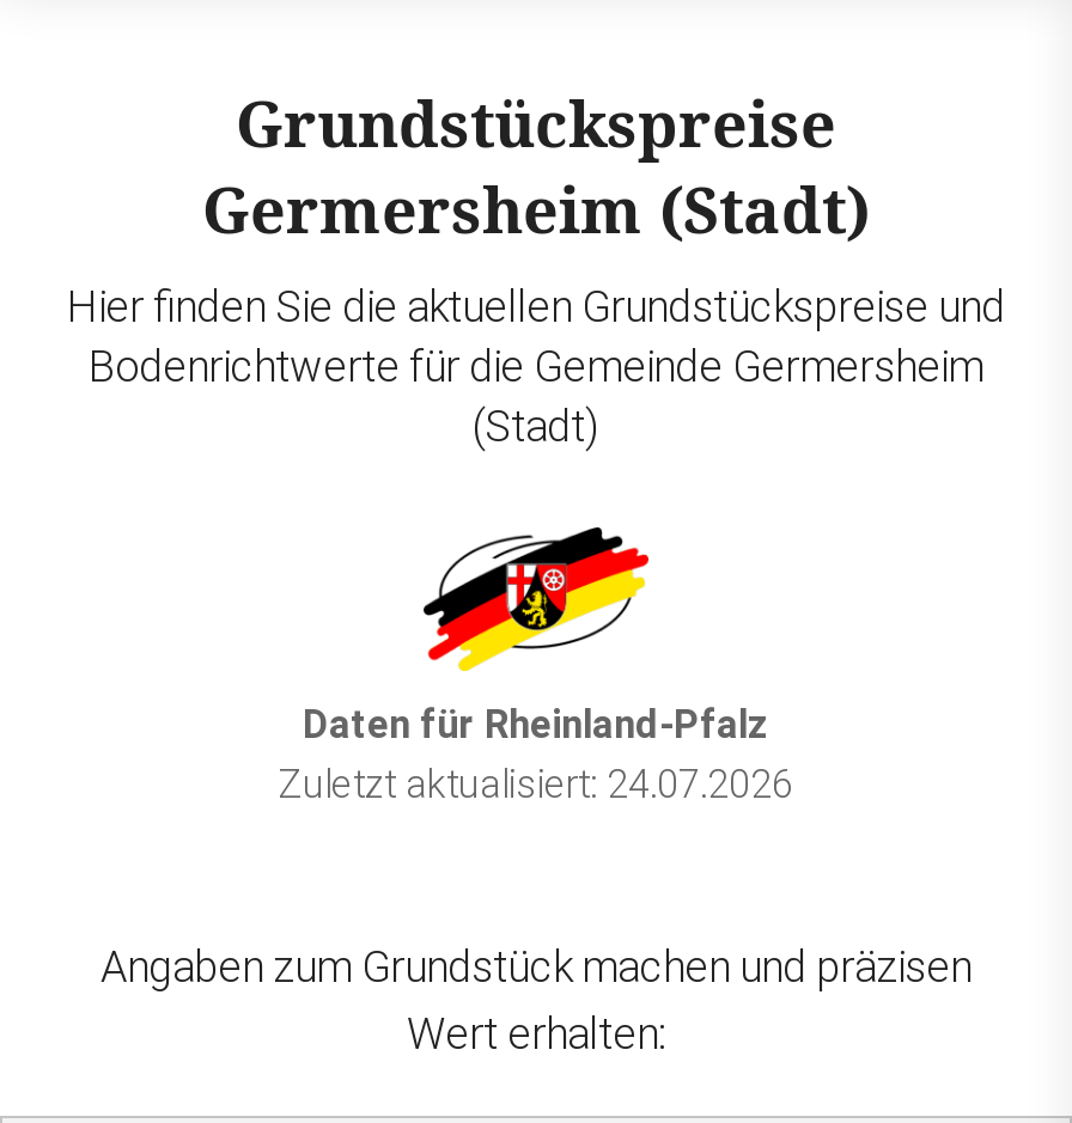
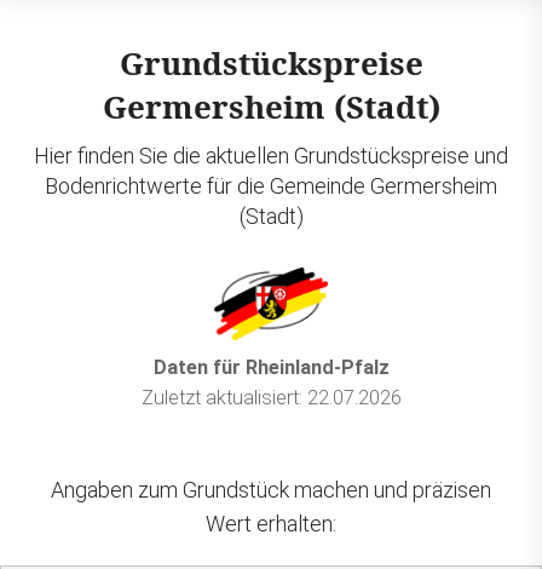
[279,762,793,807] Zuletzt aktualisiert: 24.07.2026 -> [141,386,401,409] Zuletzt aktualisiert: 22.07.2026

